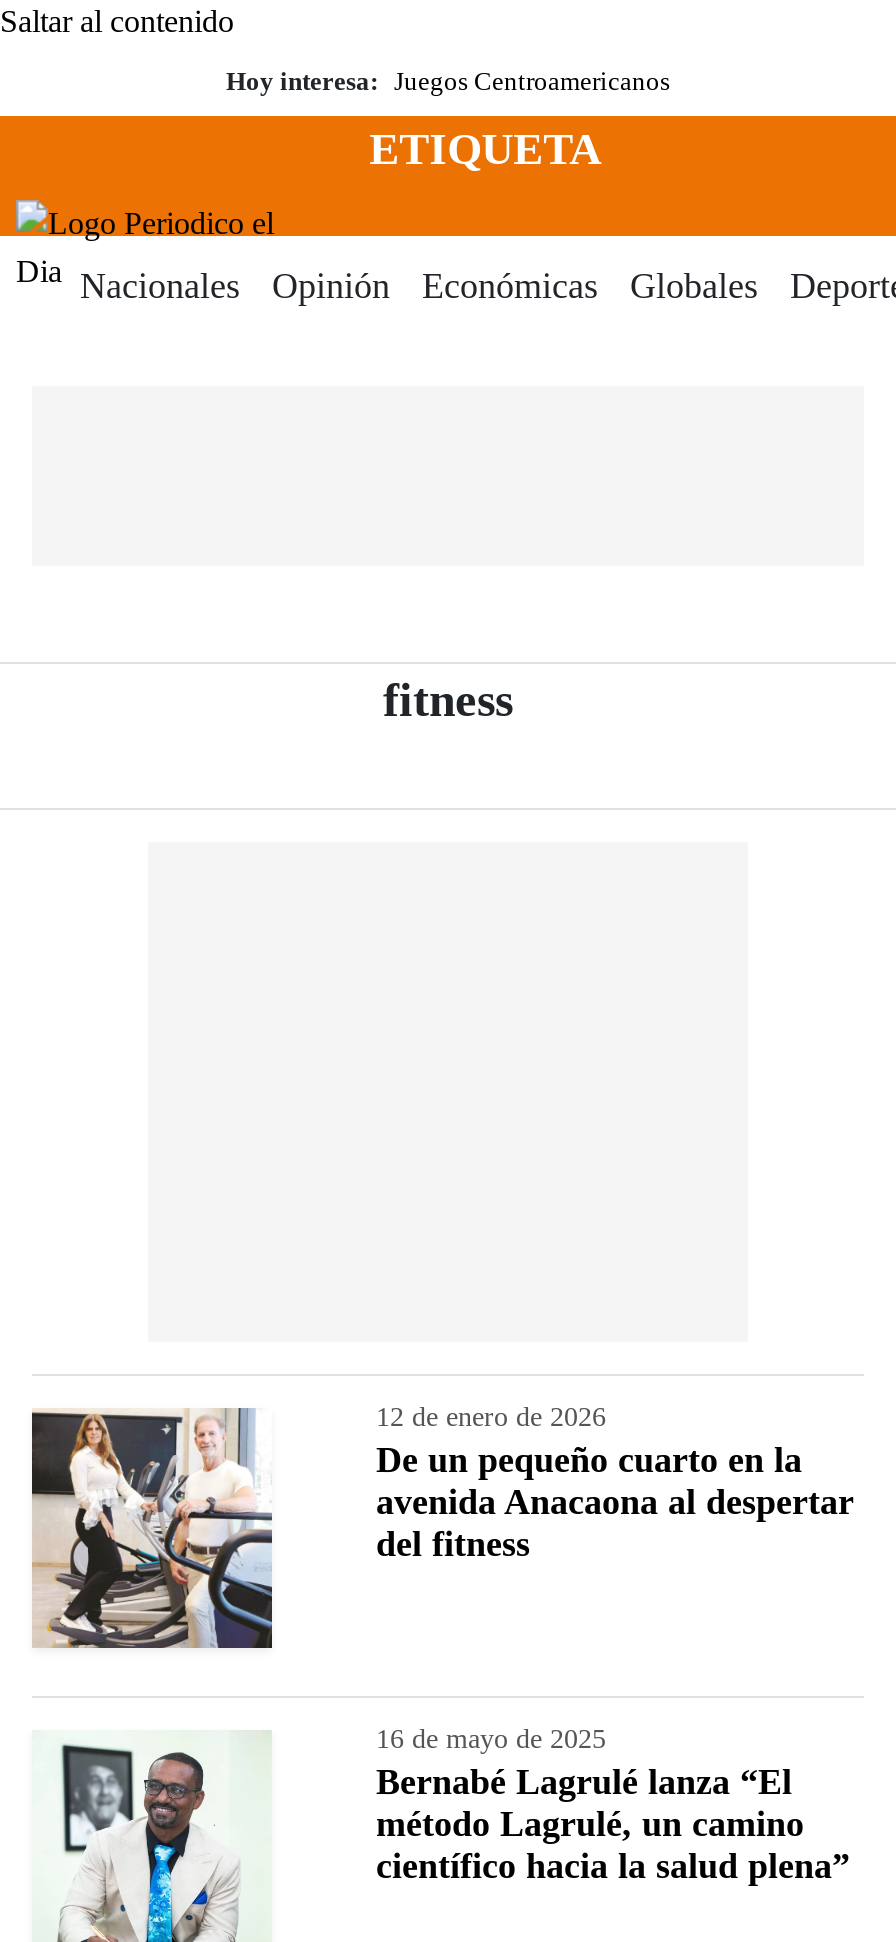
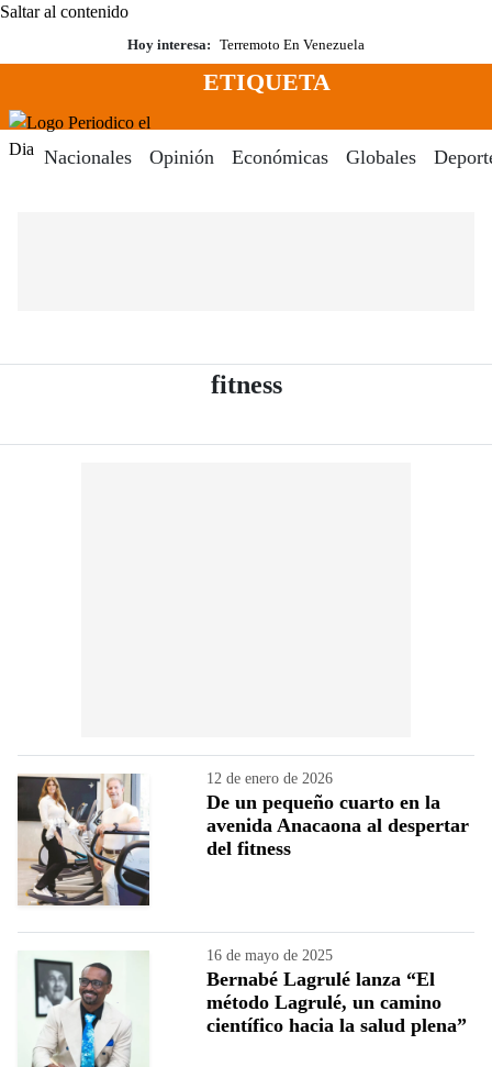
[226,66,670,96] Hoy interesa: Juegos Centroamericanos -> [127,36,365,53] Hoy interesa: Terremoto En Venezuela

